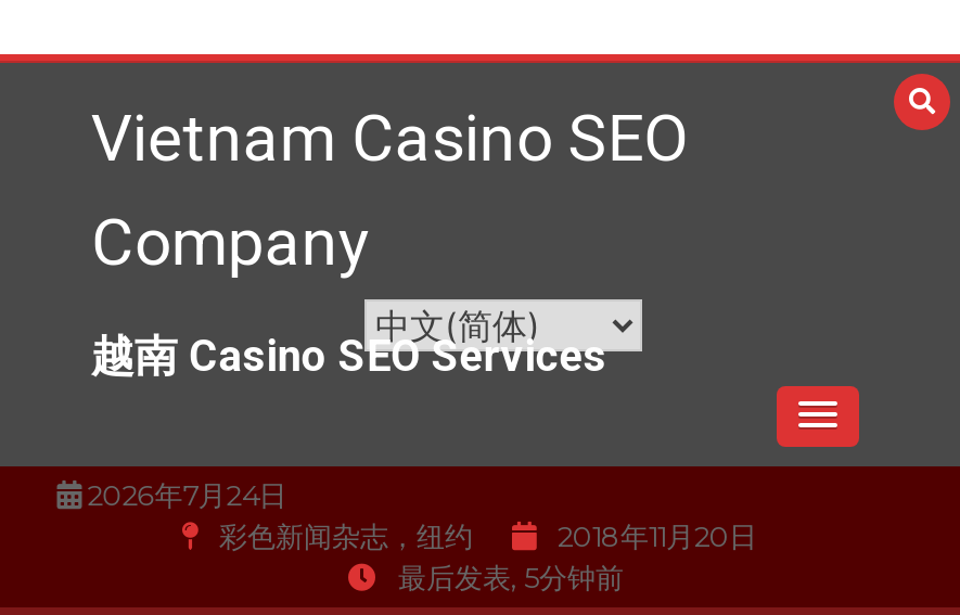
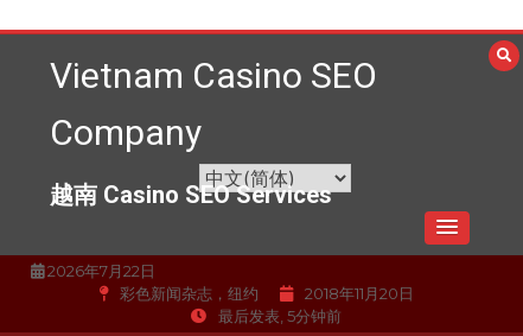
[81,478,287,513] 2026年7月24日 -> [44,262,156,281] 2026年7月22日

